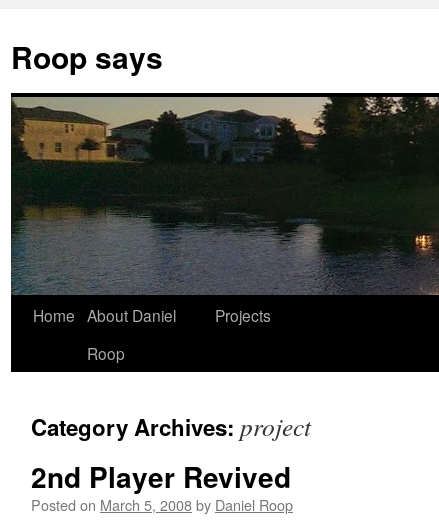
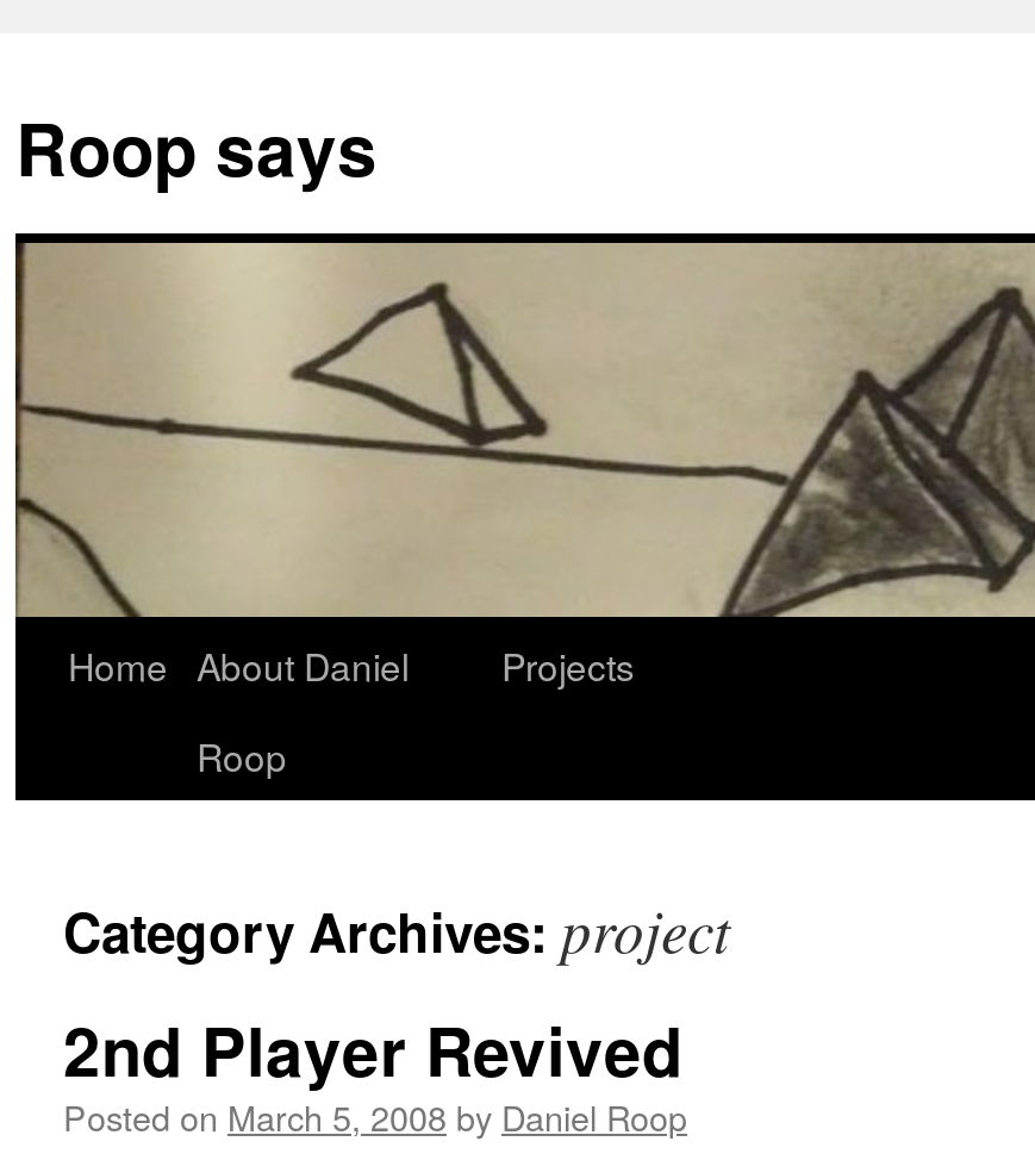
[11,97,436,295] [image] -> [15,241,1028,617] [image]

